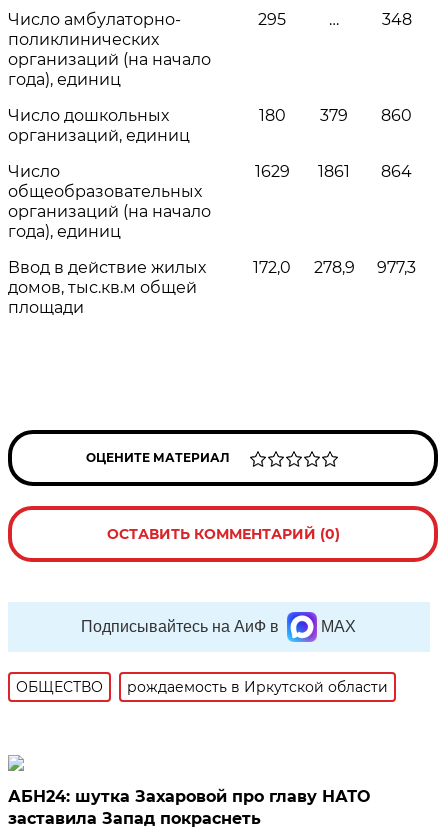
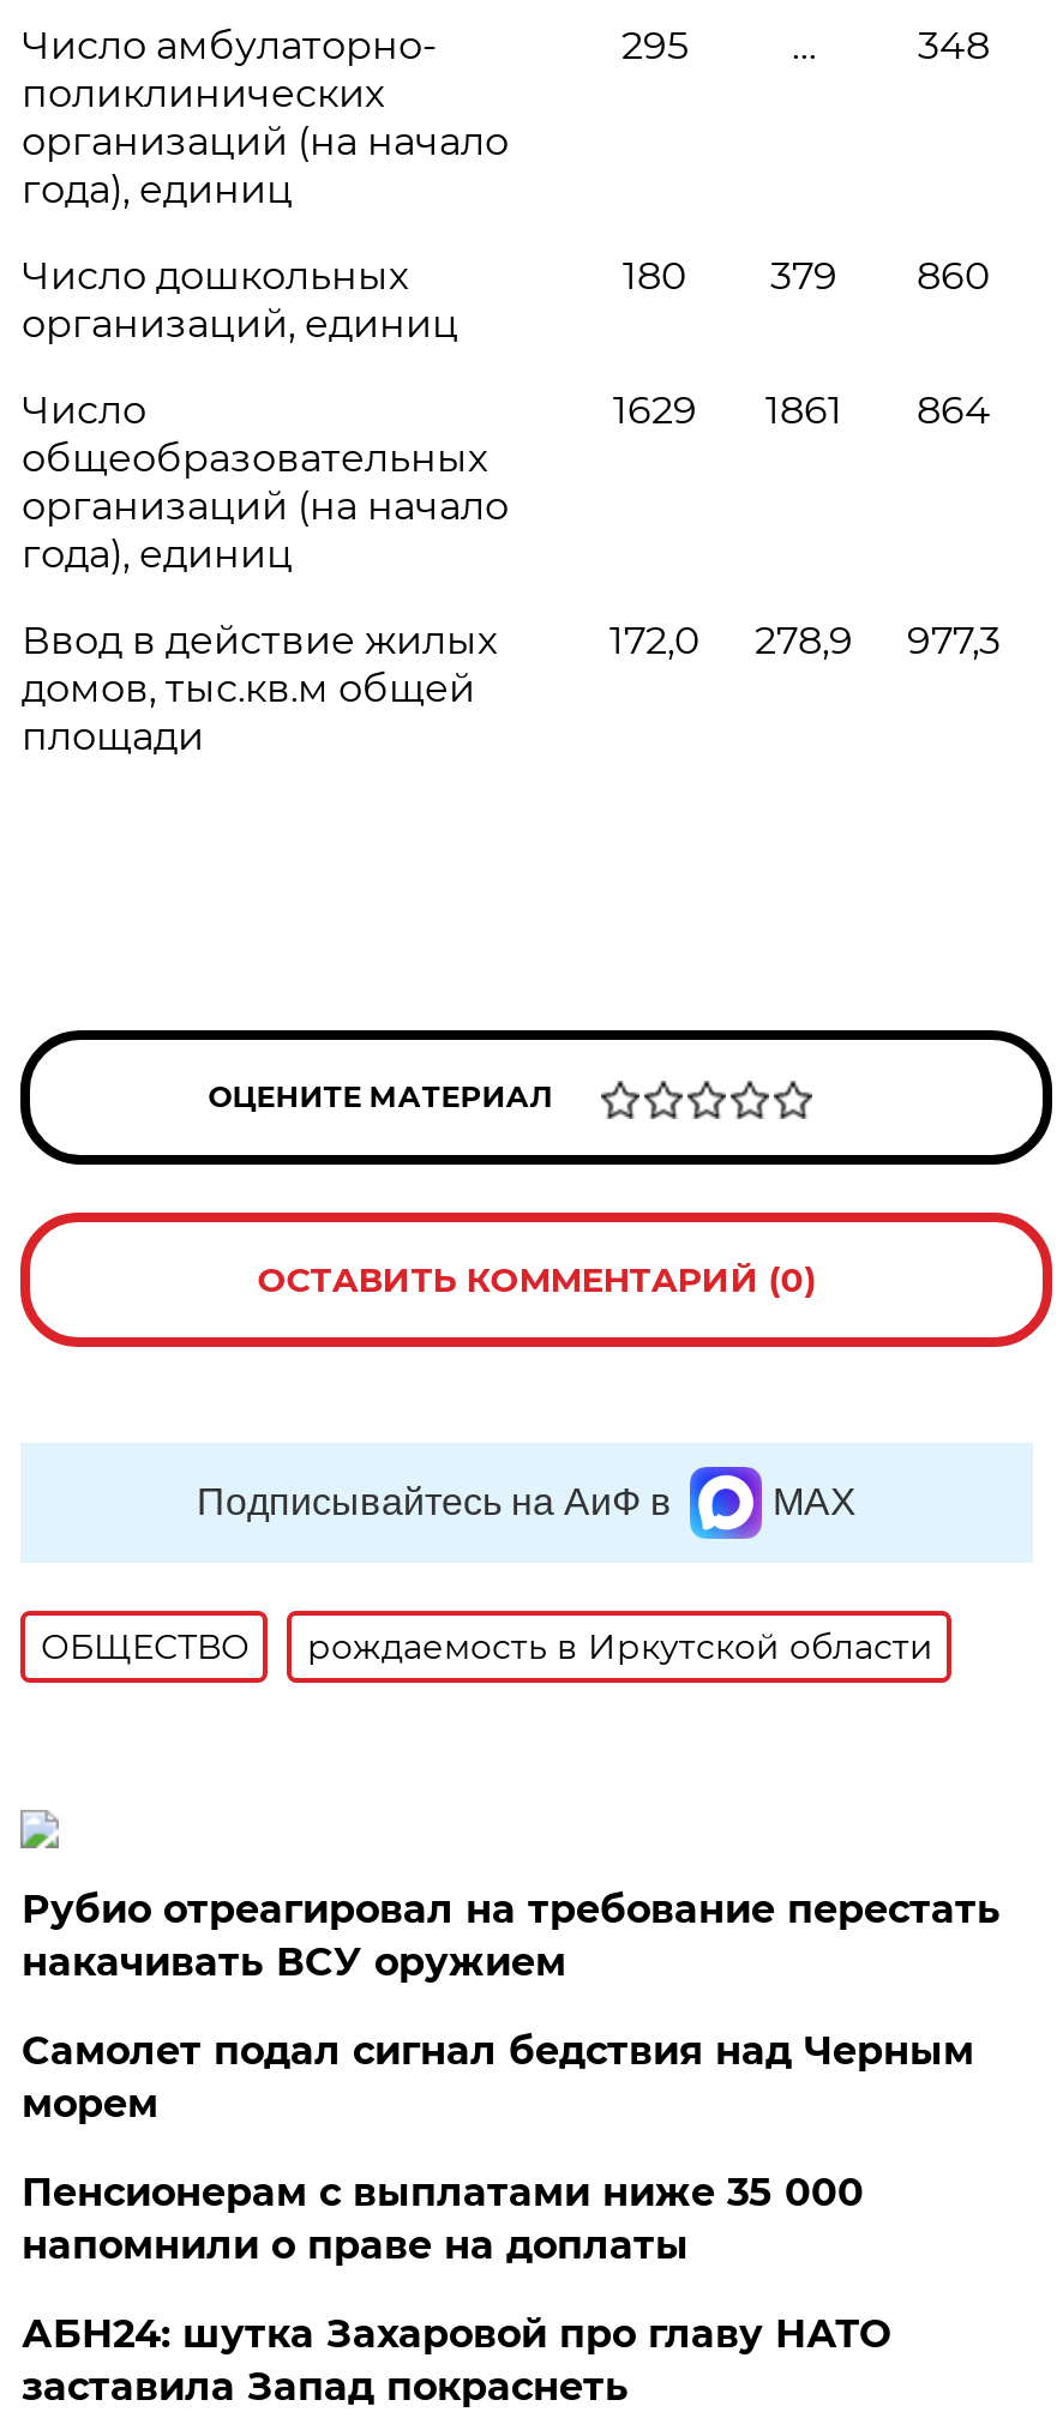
none -> [21,1887,1000,2269] Рубио отреагировал на требование перестать | накачивать ВСУ оружием | Самолет подал сигнал бедствия над Черным | морем | Пенсионерам с выплатами ниже 35 000 | напомнили о праве на доплаты

